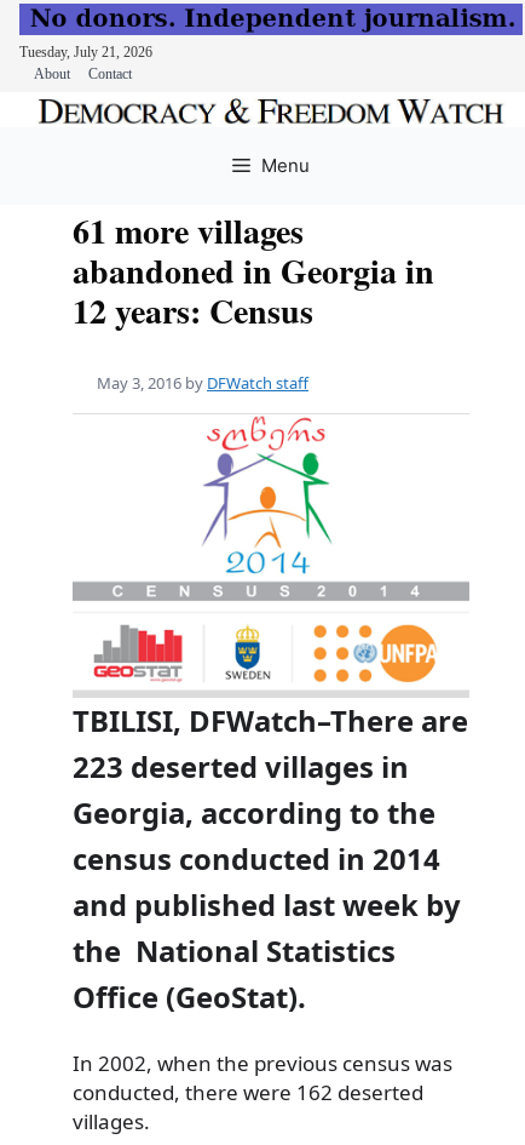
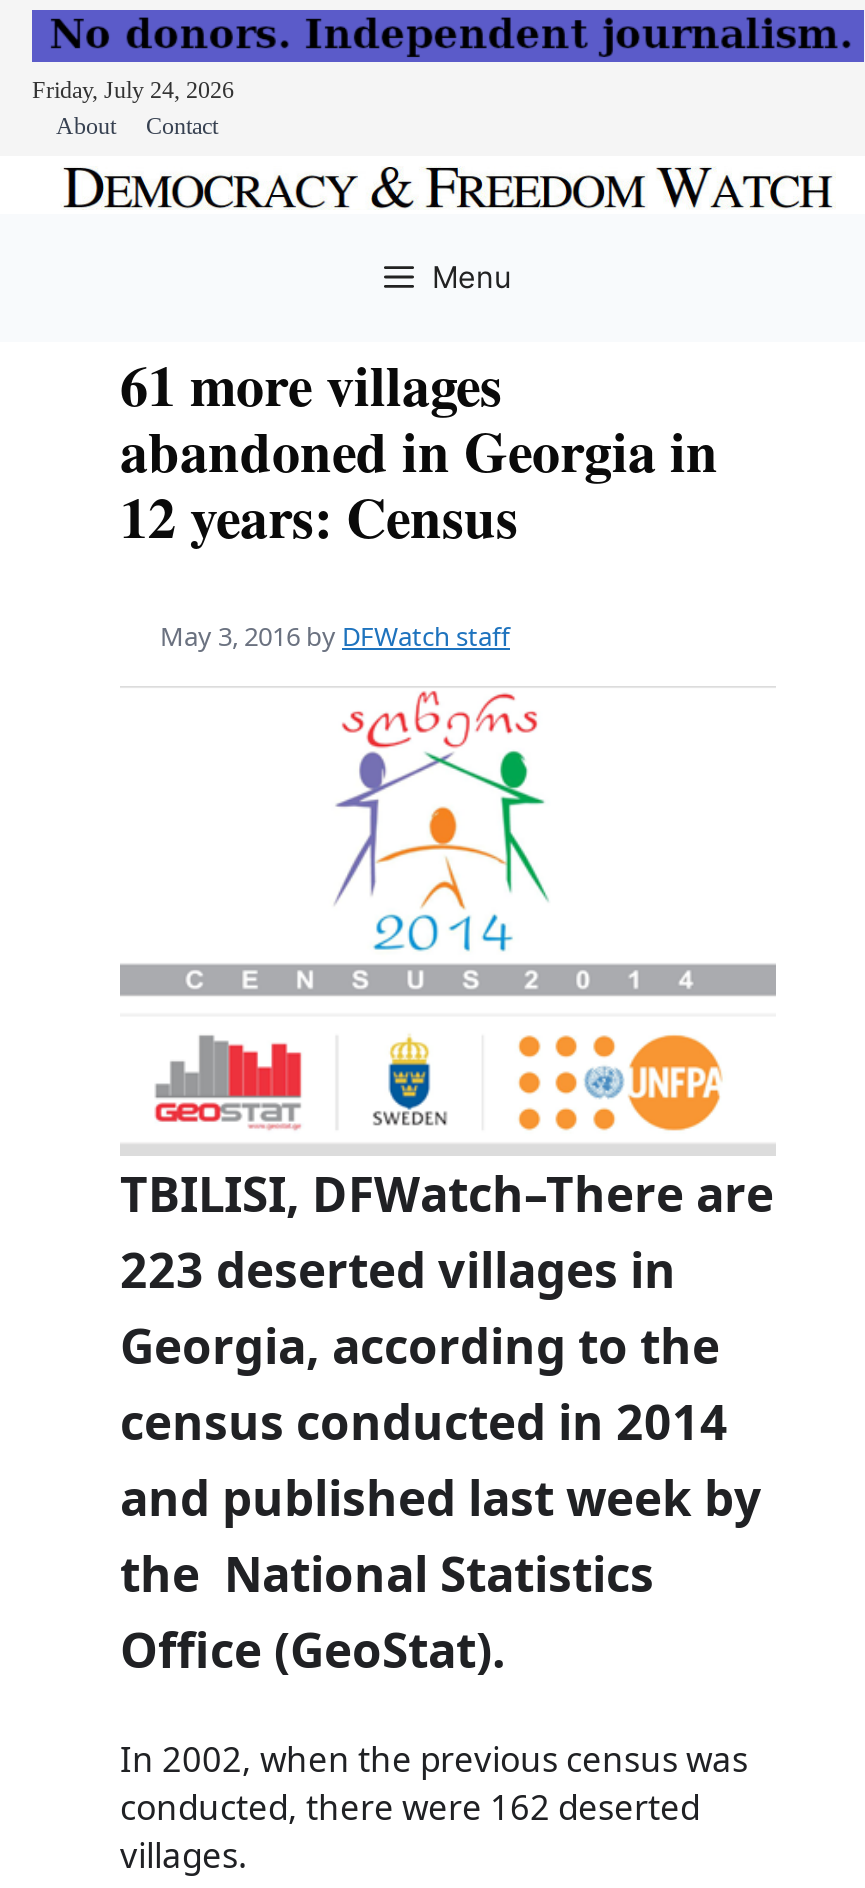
[19,43,152,60] Tuesday, July 21, 2026 -> [32,76,234,104] Friday, July 24, 2026

